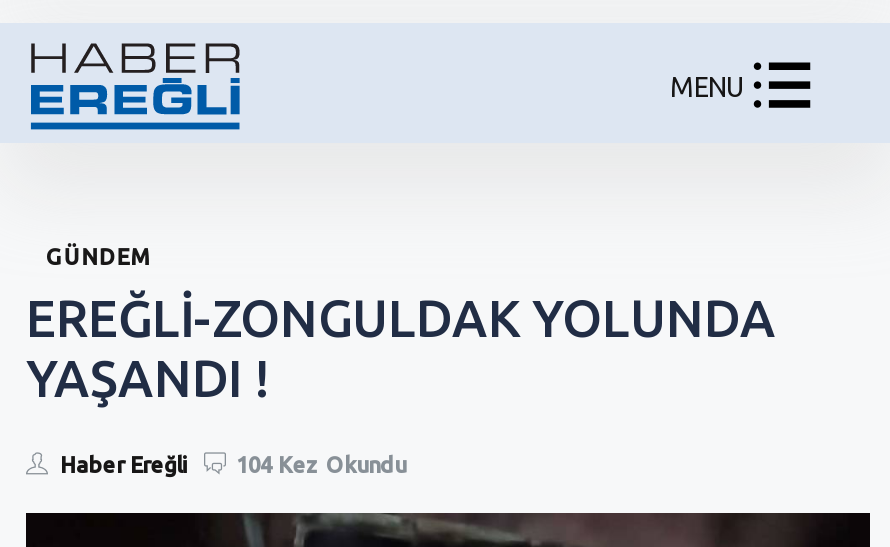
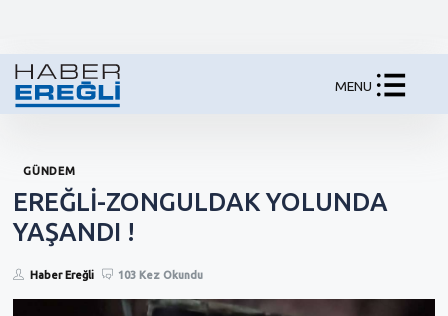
[60,453,406,477] Haber Ereğli 104 Kez Okundu -> [30,269,203,281] Haber Ereğli 103 Kez Okundu

